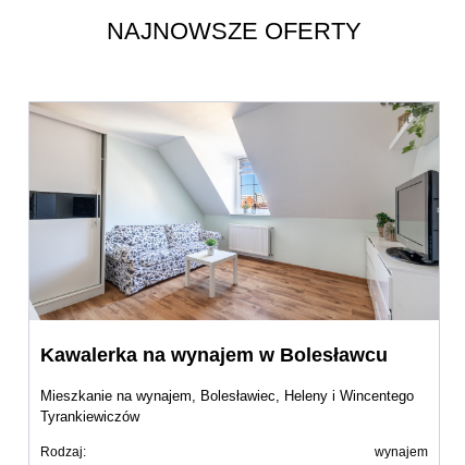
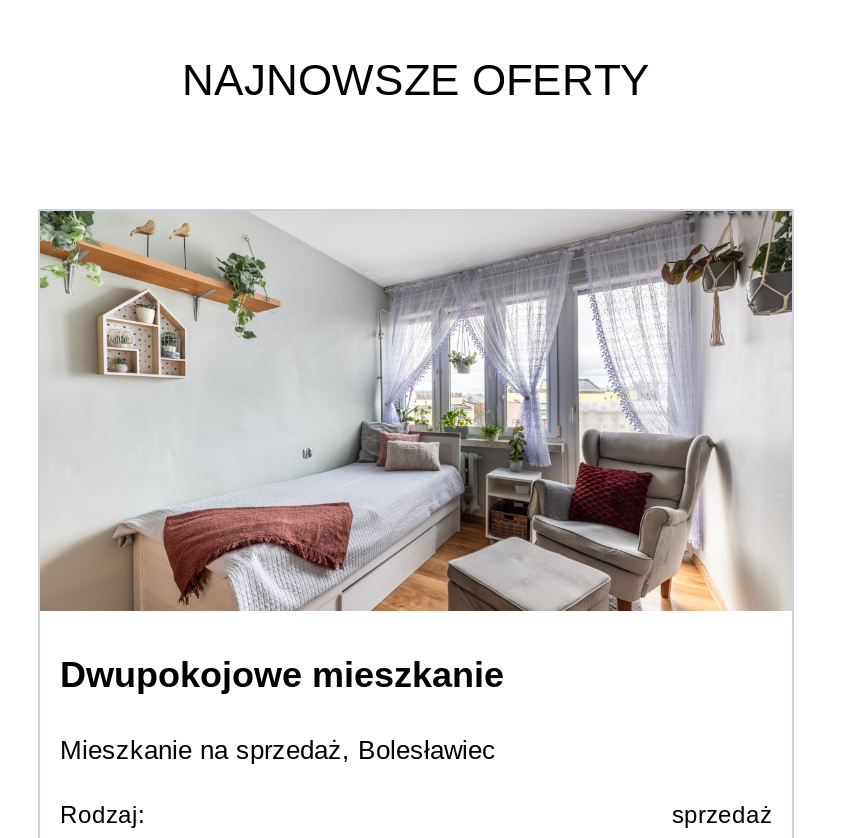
[28,102,440,366] [image] | Kawalerka na wynajem w Bolesławcu -> [38,210,792,695] [image] | Dwupokojowe mieszkanie
[40,388,414,425] Mieszkanie na wynajem, Bolesławiec, Heleny i Wincentego | Tyrankiewiczów -> [60,735,496,765] Mieszkanie na sprzedaż, Bolesławiec
[375,445,428,460] wynajem -> [672,801,772,829] sprzedaż

